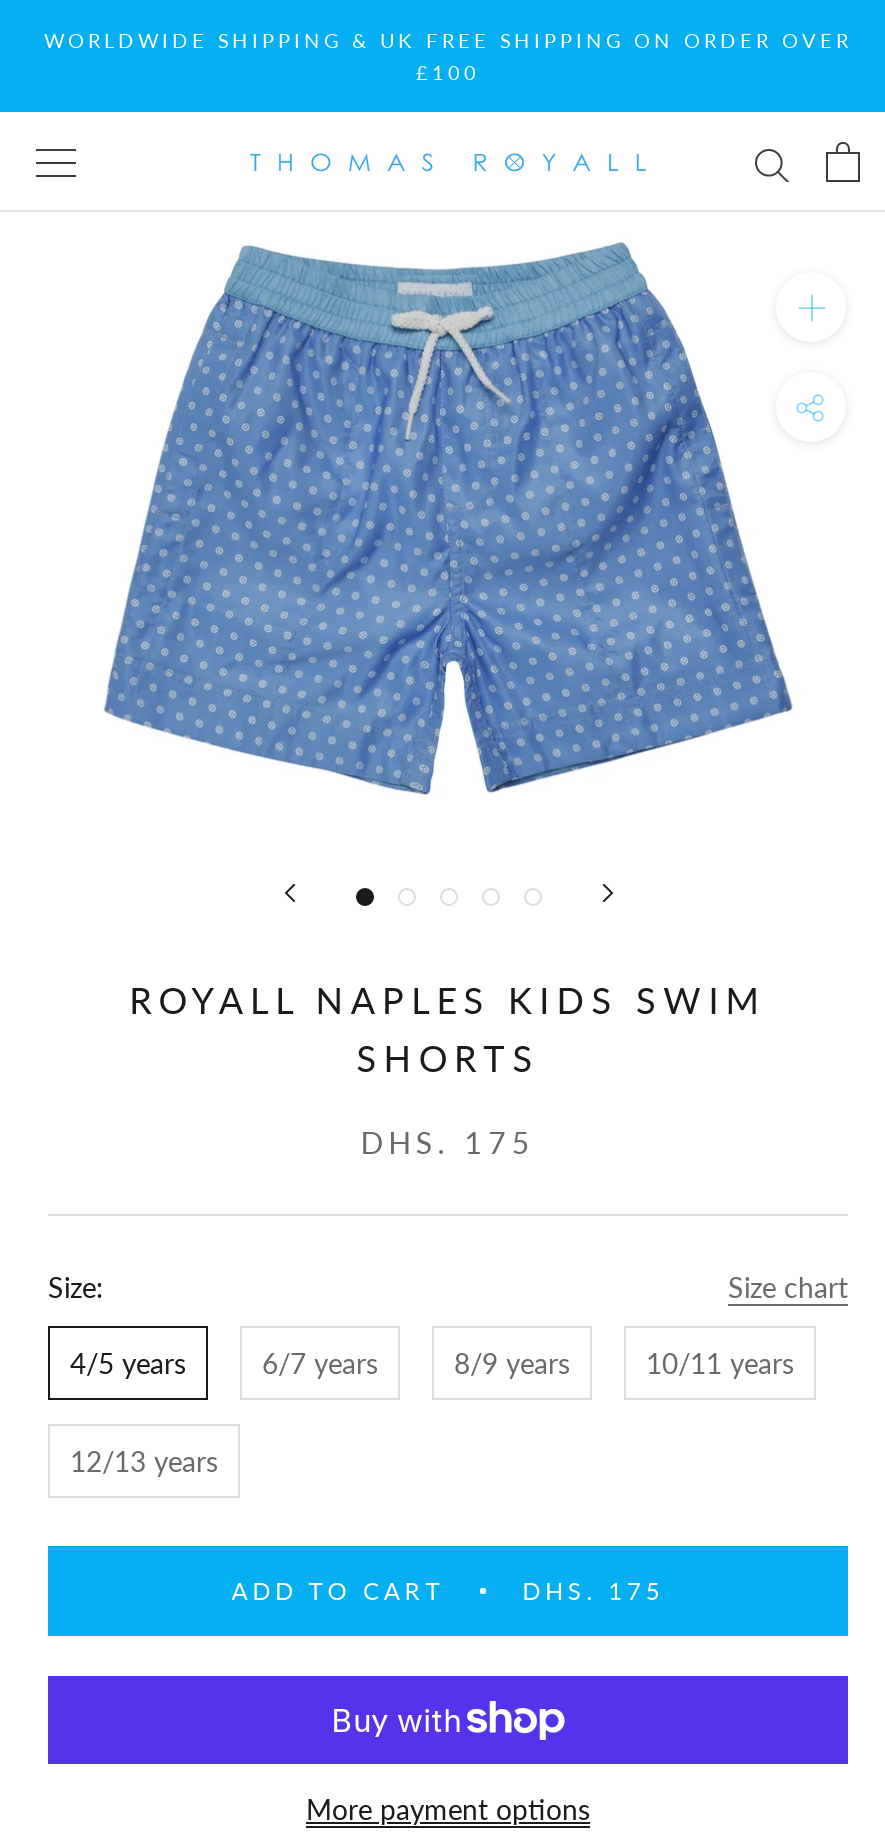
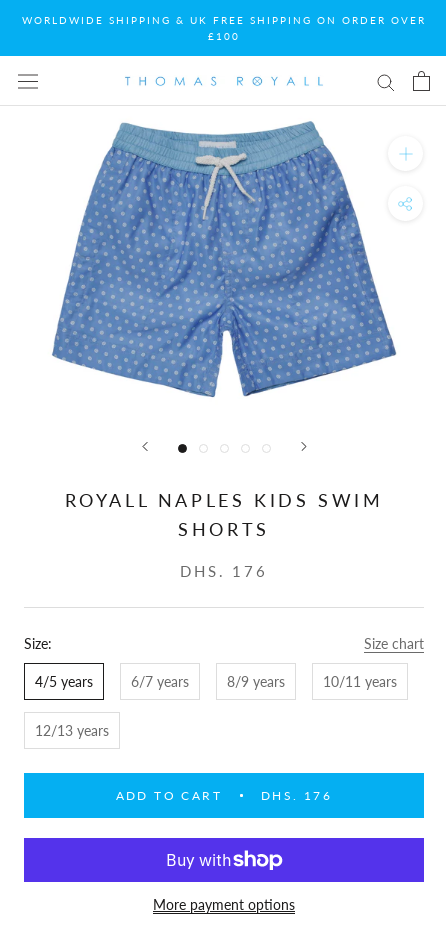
[361,1124,535,1160] DHS. 175 -> [180,562,268,580] DHS. 176
[522,1576,665,1606] DHS. 175 -> [261,788,332,803] DHS. 176

